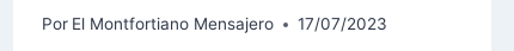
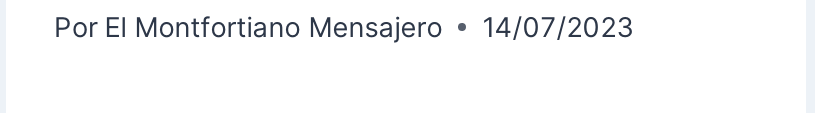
[42,14,388,33] Por El Montfortiano Mensajero 17/07/2023 -> [54,10,634,42] Por El Montfortiano Mensajero 14/07/2023

